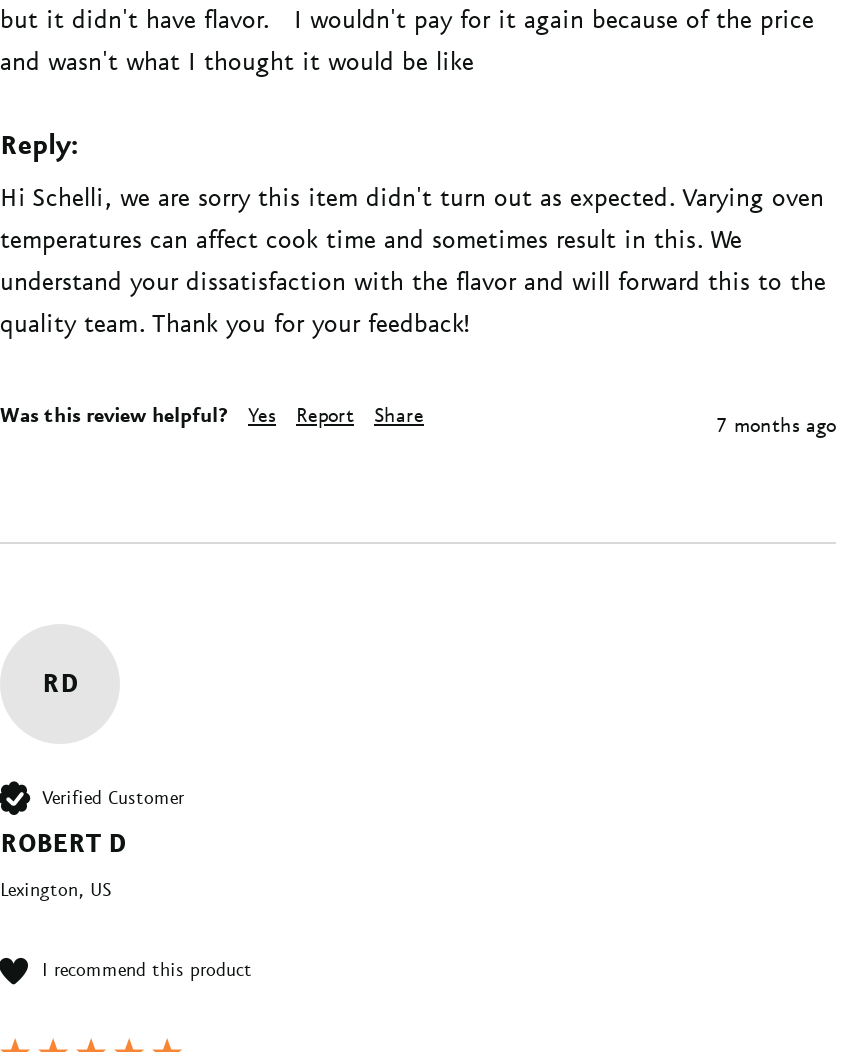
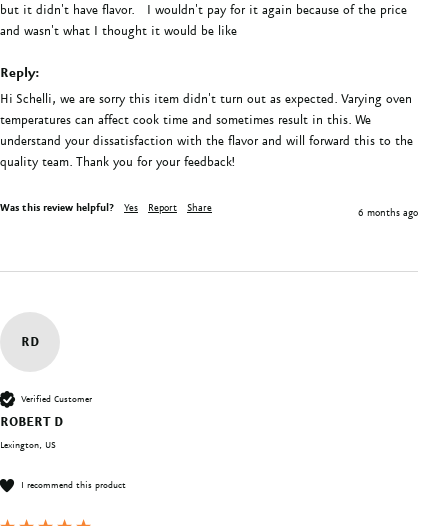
[716,414,836,438] 7 months ago -> [358,207,418,219] 6 months ago

